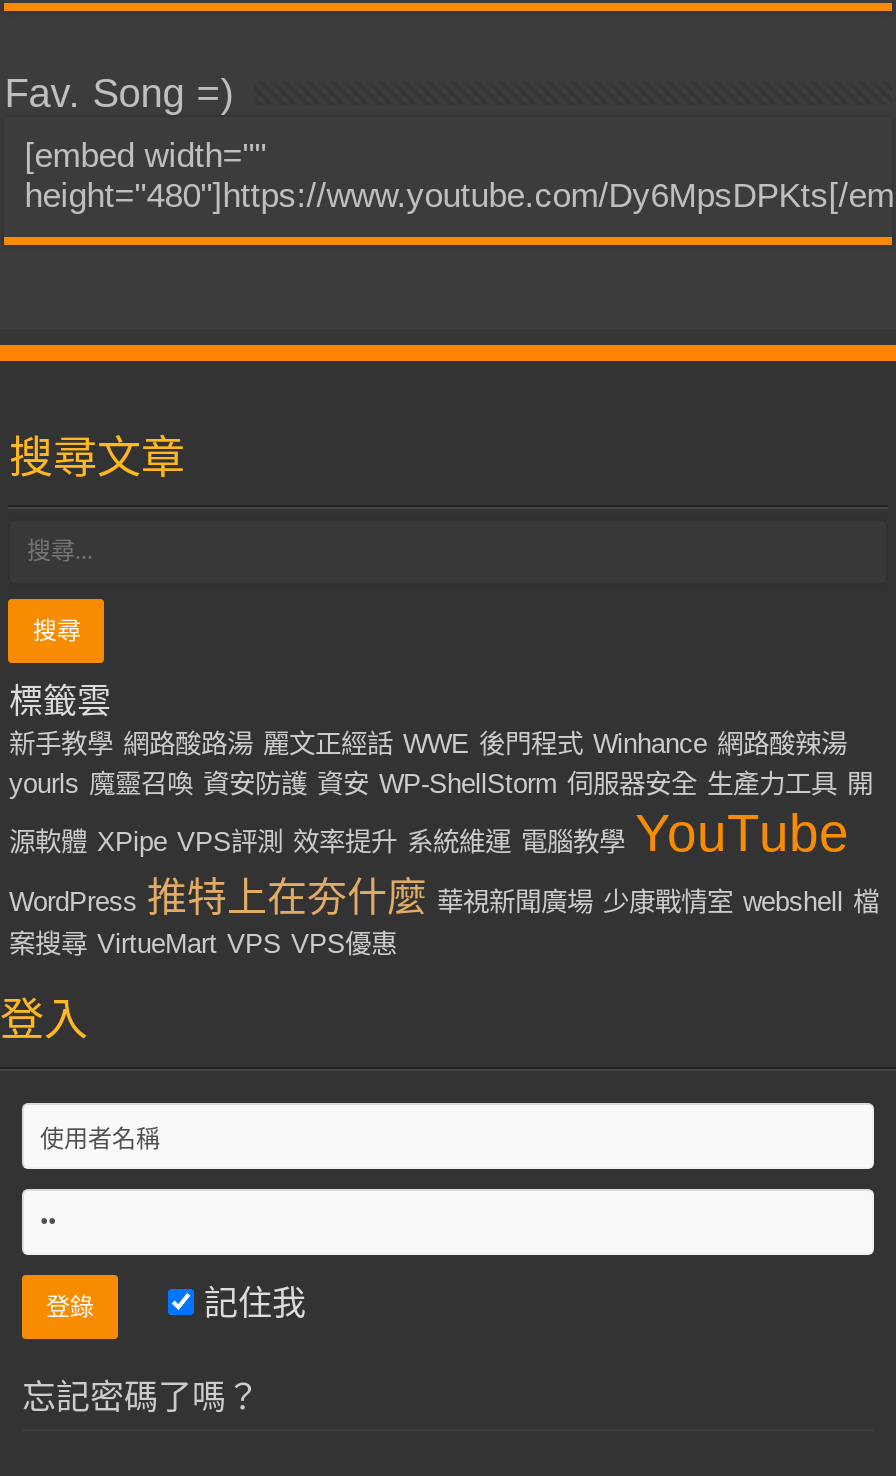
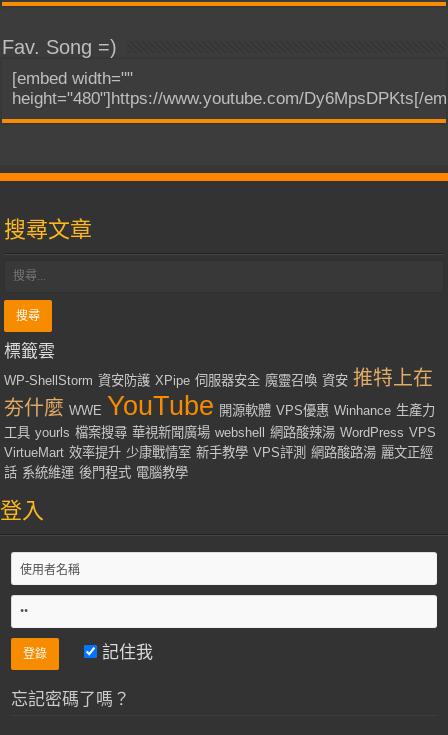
[9,729,879,959] 新手教學 網路酸路湯 麗文正經話 WWE 後門程式 Winhance 網路酸辣湯 | yourls 魔靈召喚 資安防護 資安 WP-ShellStorm 伺服器安全 生產力工具 開 | 源軟體 XPipe VPS評測 效率提升 系統維運 電腦教學 YouTube | WordPress 推特上在夯什麼 華視新聞廣場 少康戰情室 webshell 檔 | 案搜尋 VirtueMart VPS VPS優惠 -> [4,367,436,480] WP-ShellStorm 資安防護 XPipe 伺服器安全 魔靈召喚 資安 推特上在 | 夯什麼 WWE YouTube 開源軟體 VPS優惠 Winhance 生產力 | 工具 yourls 檔案搜尋 華視新聞廣場 webshell 網路酸辣湯 WordPress VPS | VirtueMart 效率提升 少康戰情室 新手教學 VPS評測 網路酸路湯 麗文正經 | 話 系統維運 後門程式 電腦教學

